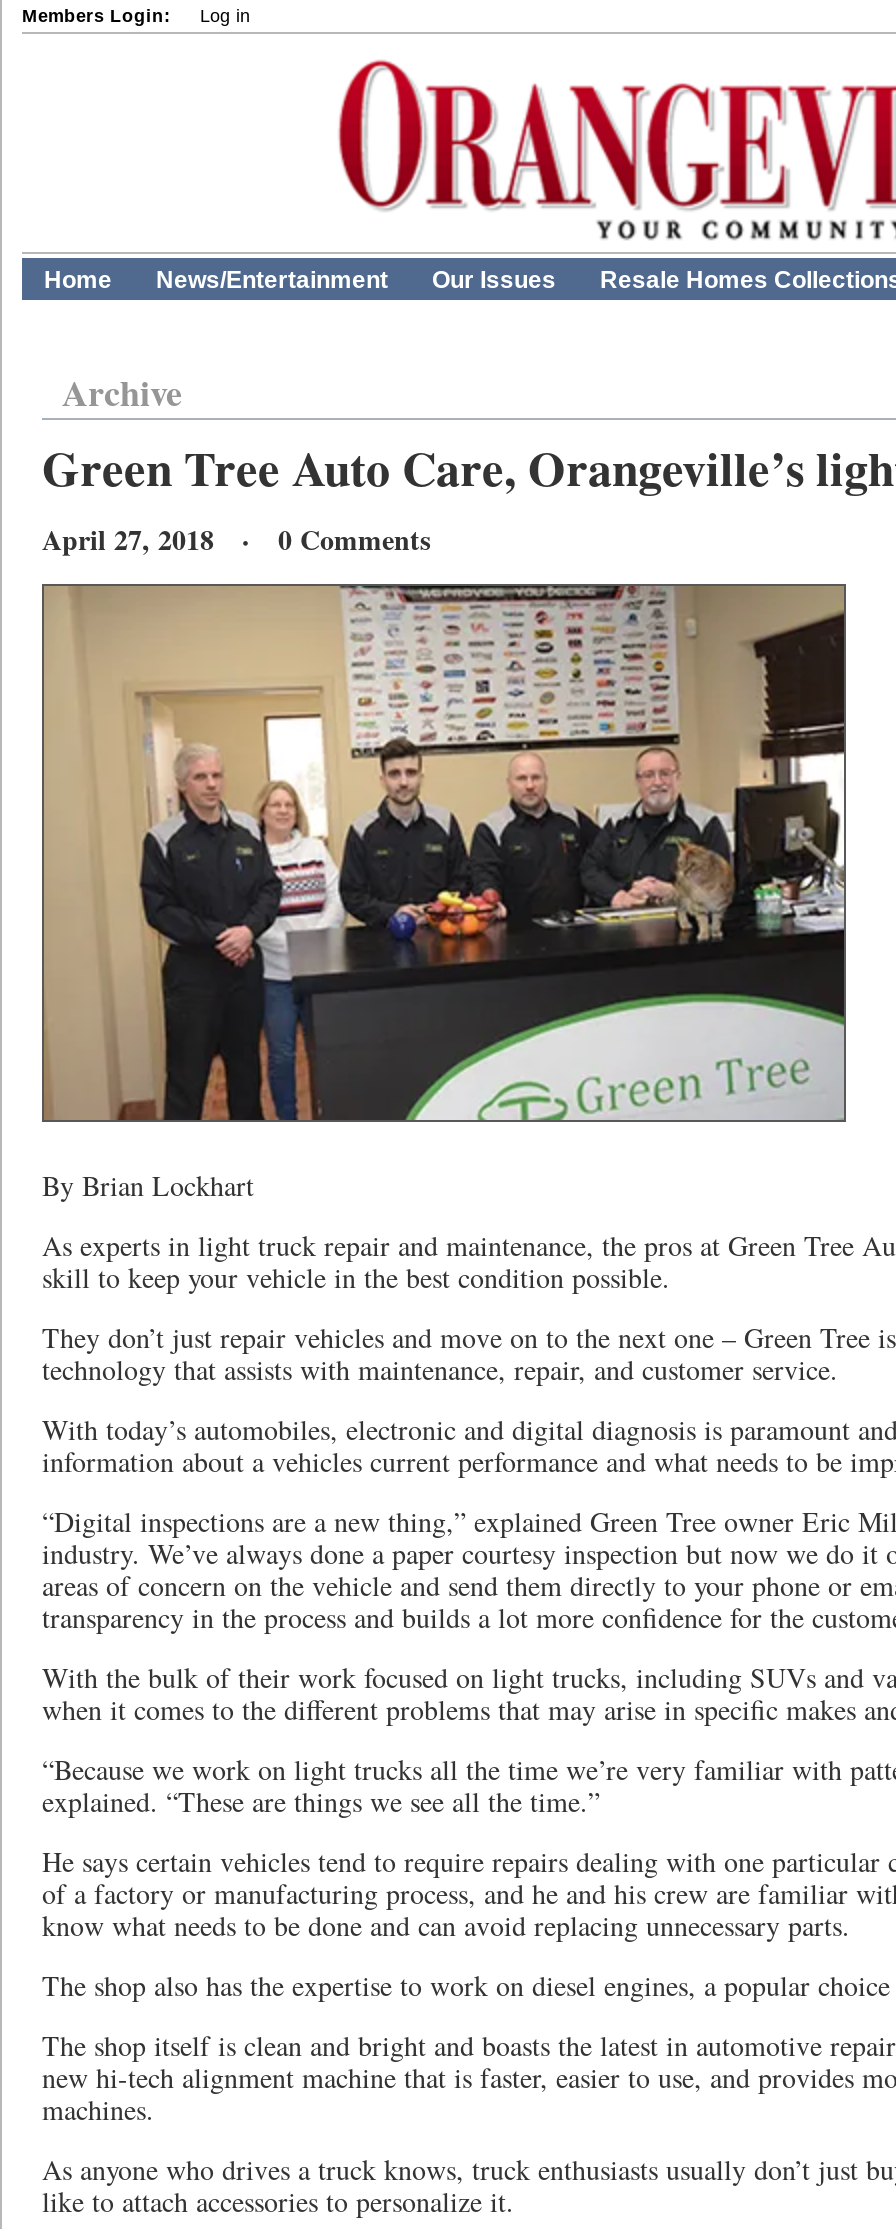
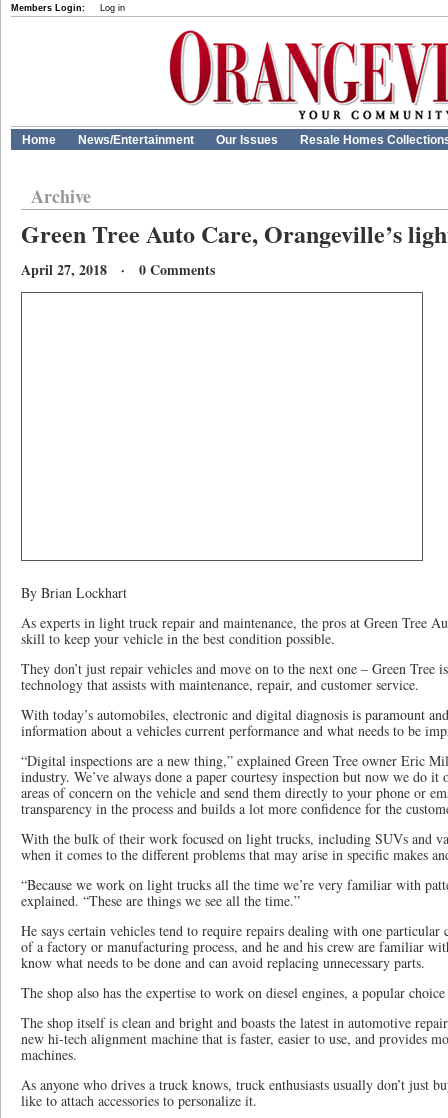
[42,584,846,1122] [image] -> none

